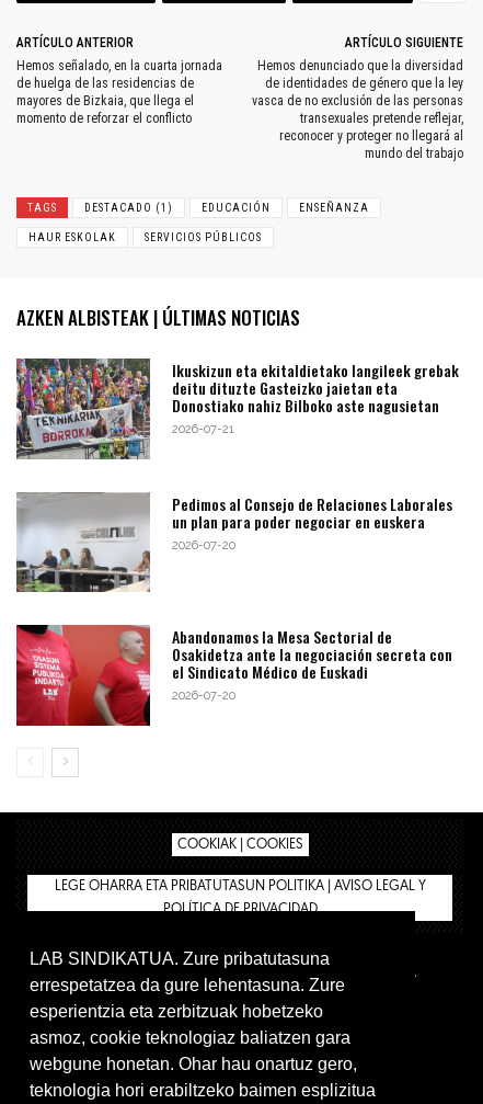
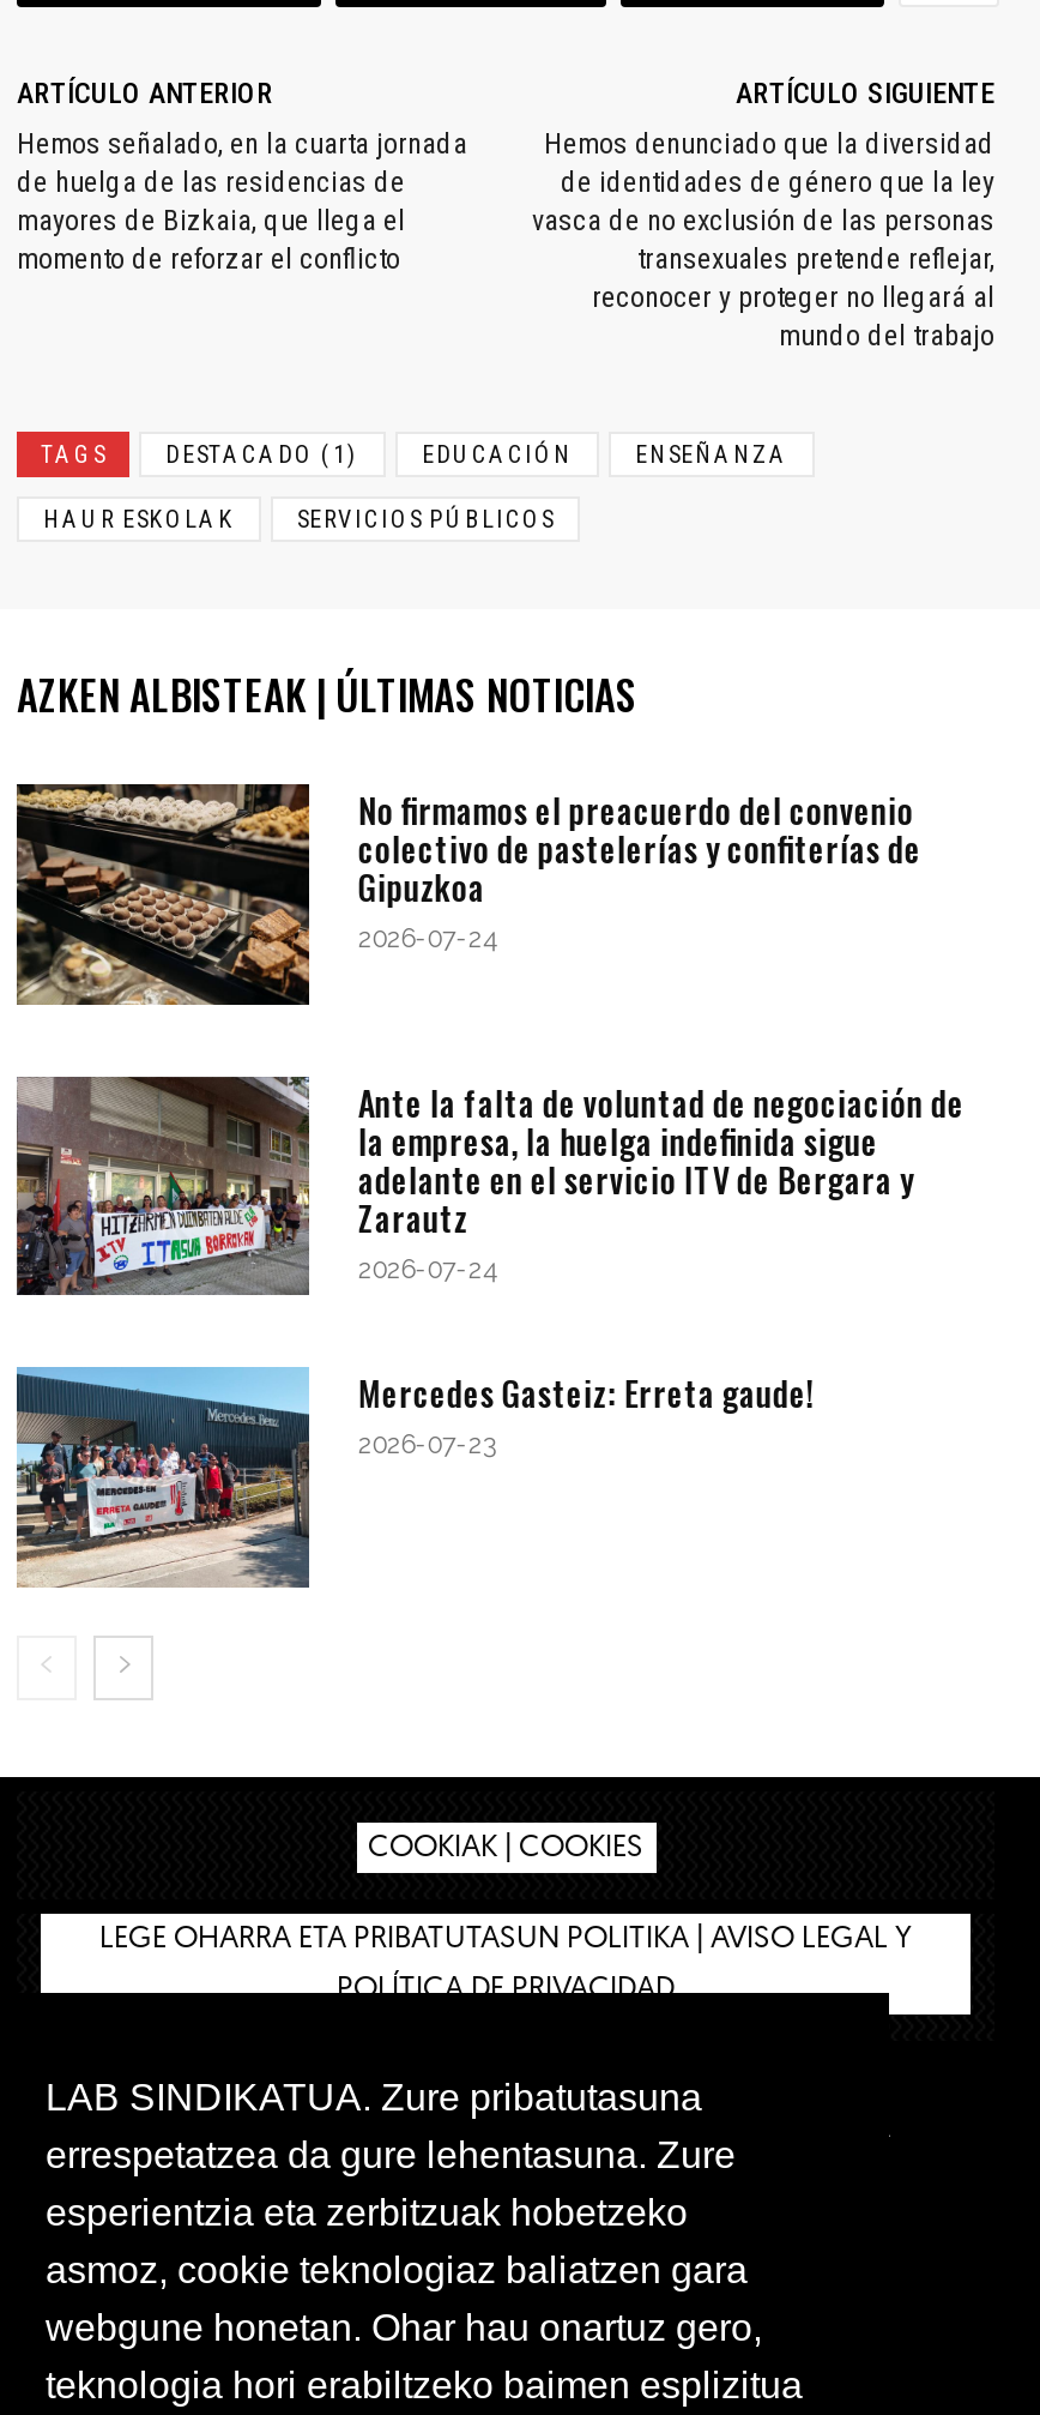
[15,357,459,459] [image] | Ikuskizun eta ekitaldietako langileek grebak | deitu dituzte Gasteizko jaietan eta | Donostiako nahiz Bilboko aste nagusietan | 2026-07-21 -> [14,782,921,1005] [image] | No firmamos el preacuerdo del convenio | colectivo de pastelerías y confiterías de | Gipuzkoa | 2026-07-24
[16,492,453,592] [image] | Pedimos al Consejo de Relaciones Laborales | un plan para poder negociar en euskera | 2026-07-20 -> [14,1076,964,1297] [image] | Ante la falta de voluntad de negociación de | la empresa, la huelga indefinida sigue | adelante en el servicio ITV de Bergara y | Zarautz | 2026-07-24
[15,624,453,727] [image] | Abandonamos la Mesa Sectorial de | Osakidetza ante la negociación secreta con | el Sindicato Médico de Euskadi | 2026-07-20 -> [14,1365,816,1588] [image] | Mercedes Gasteiz: Erreta gaude! | 2026-07-23

